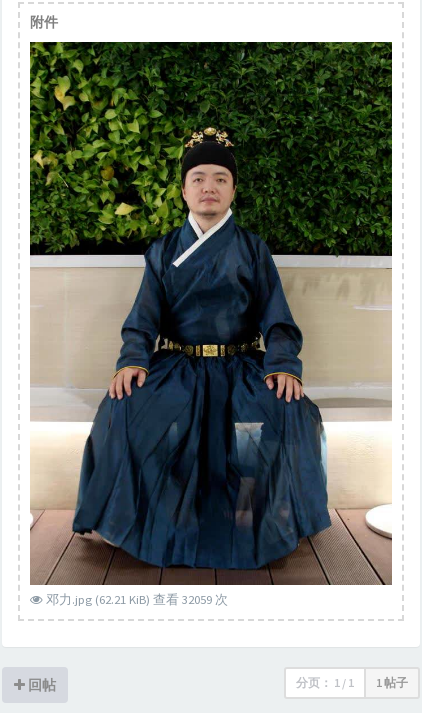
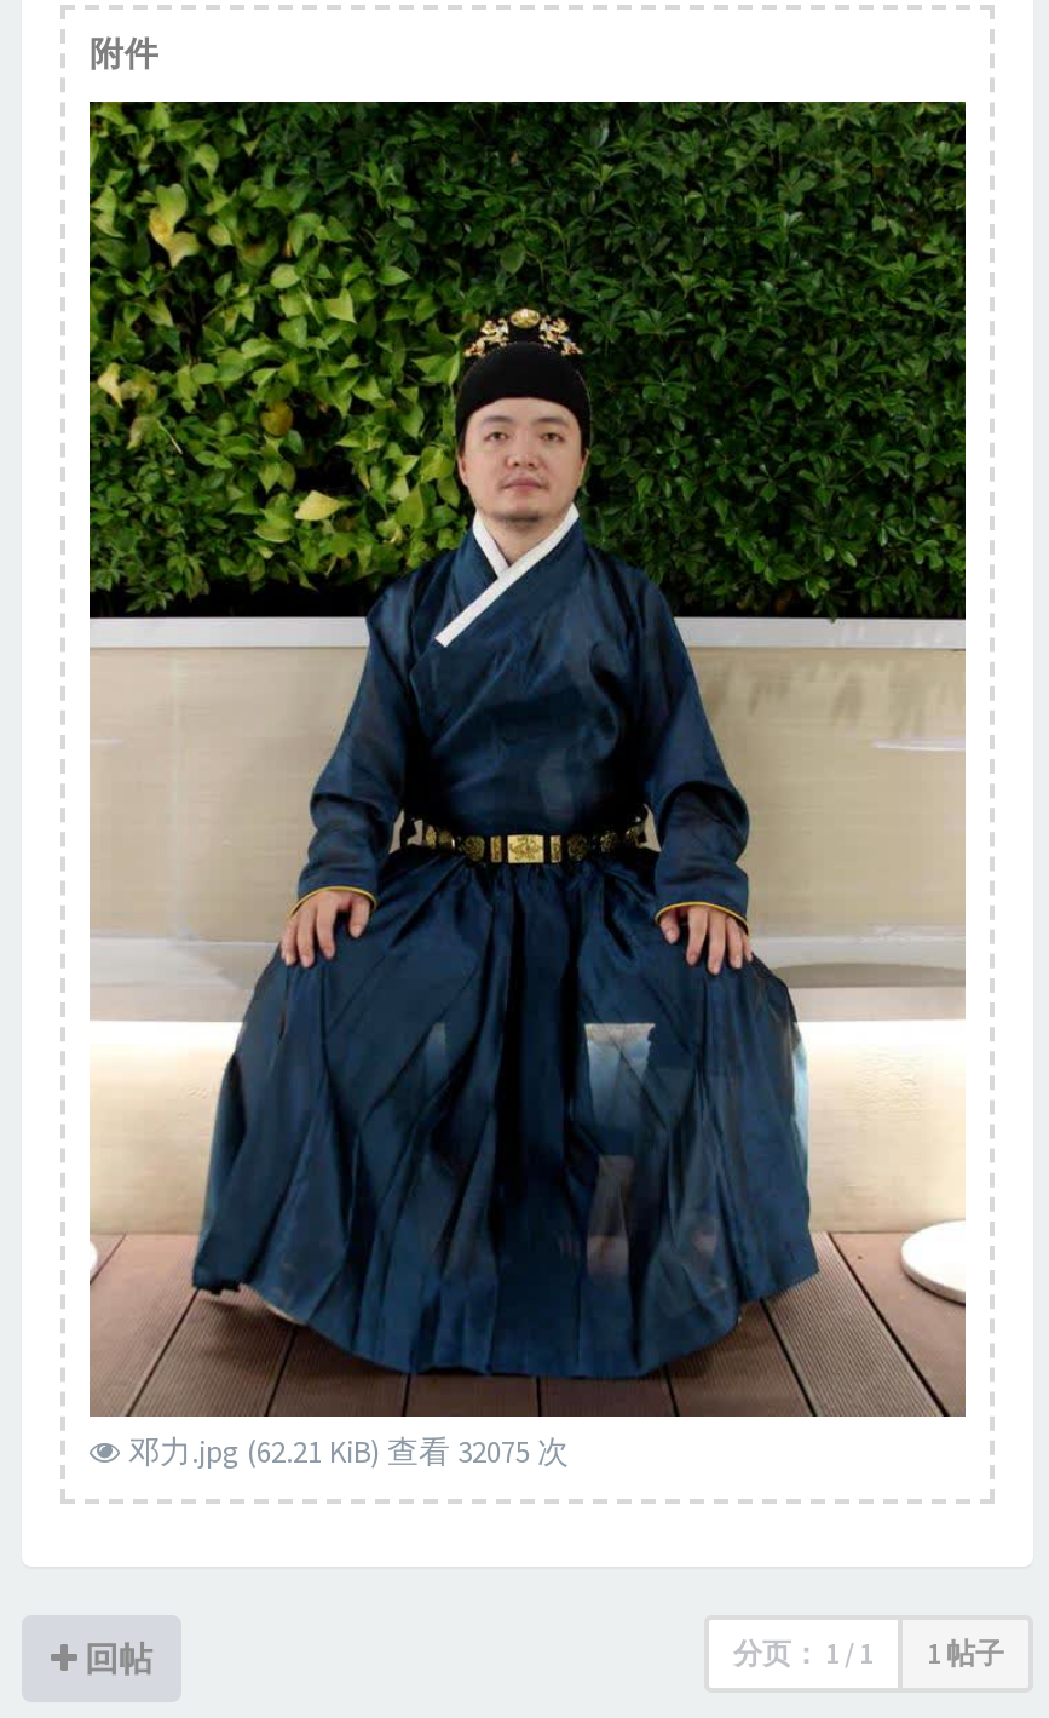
[43,591,228,607] 邓力.jpg (62.21 KiB) 查看 32059 次 -> [121,1431,569,1470] 邓力.jpg (62.21 KiB) 查看 32075 次

